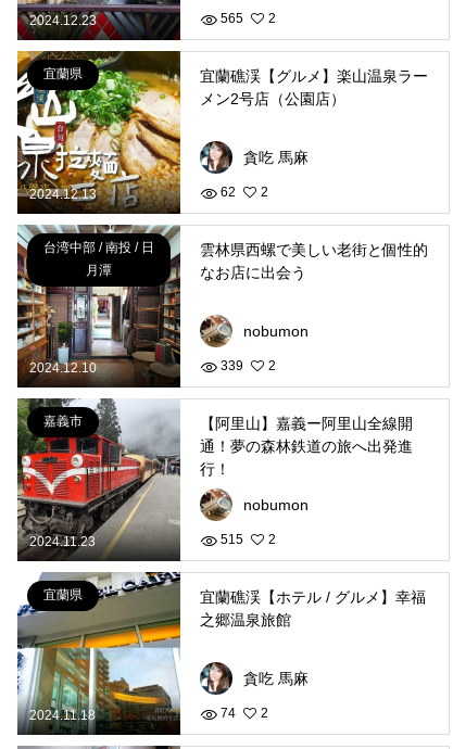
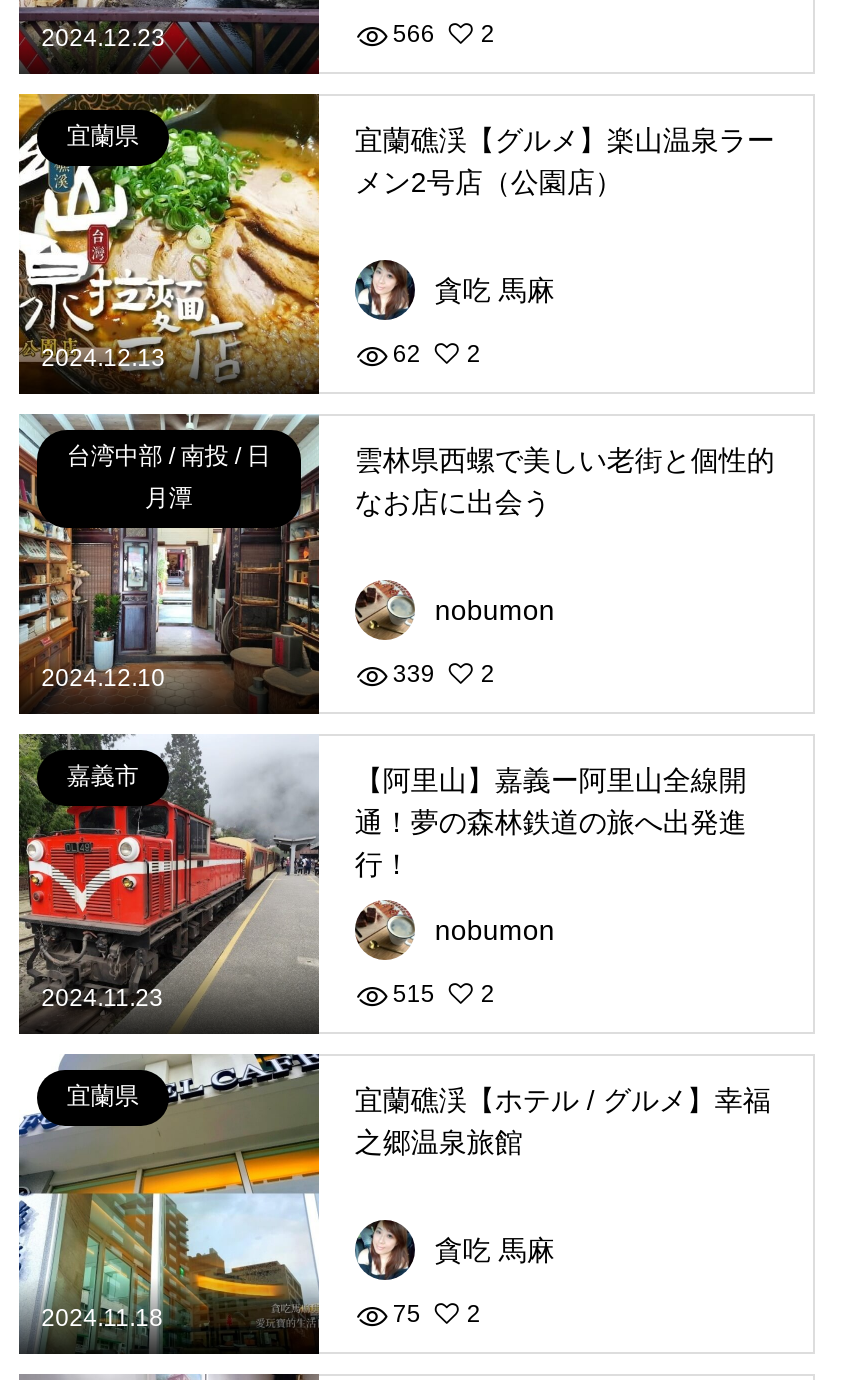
[220,11,276,26] 565 2 -> [393,20,495,48] 566 2
[220,706,268,721] 74 2 -> [393,1300,481,1328] 75 2

